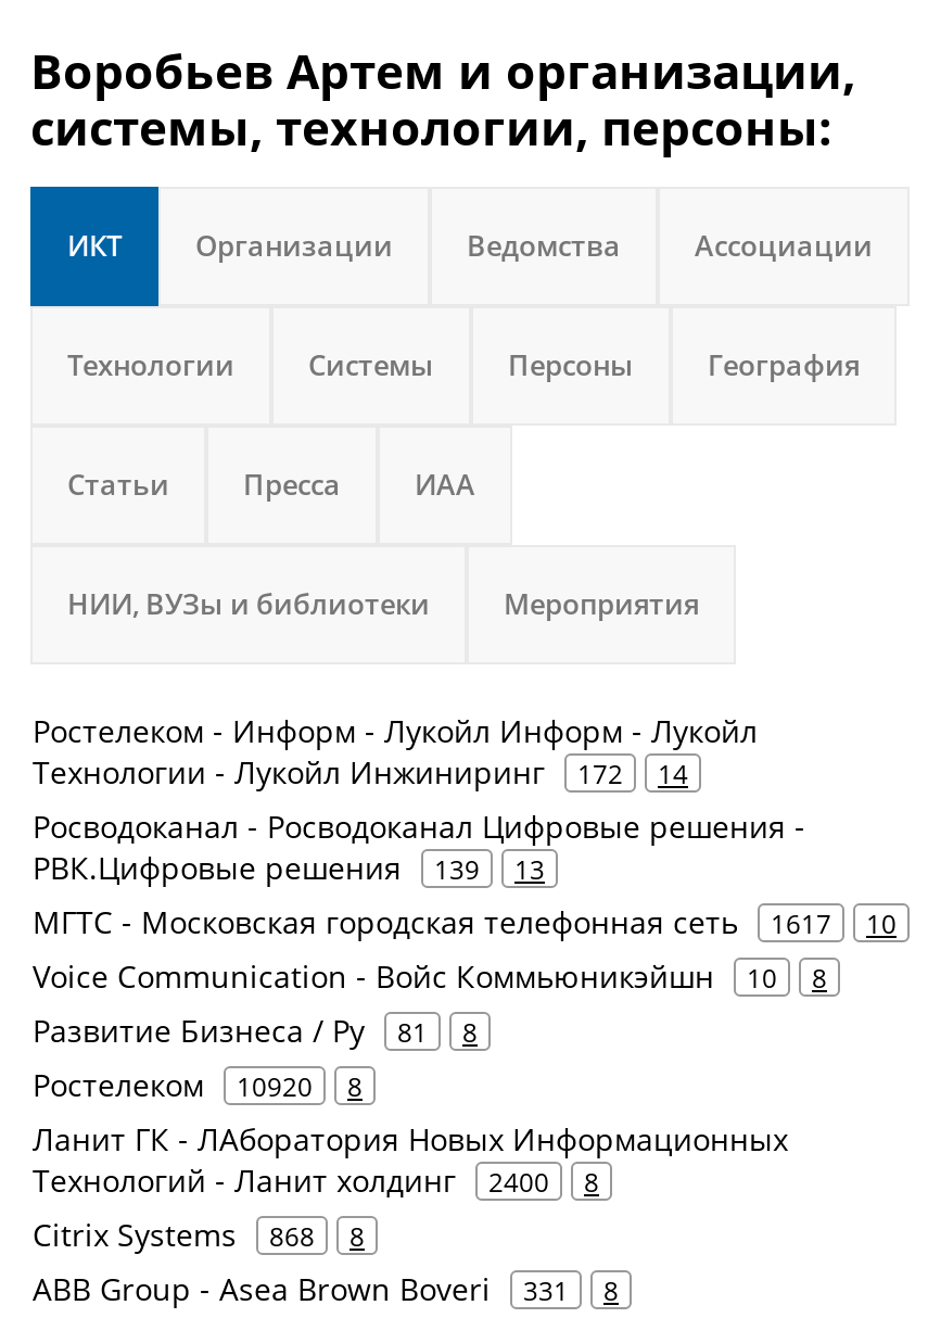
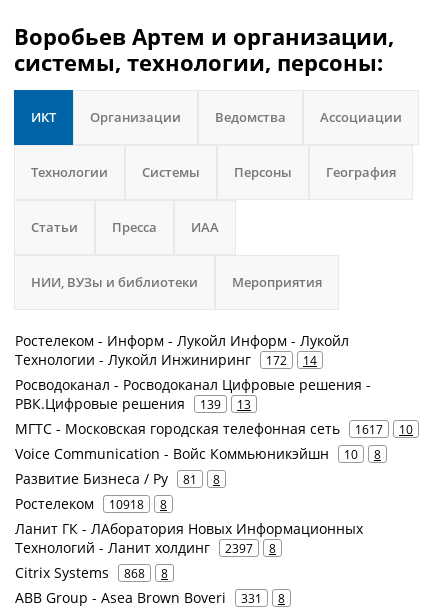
[33,1064,363,1105] Ростелеком 10920 8 -> [15,494,167,513] Ростелеком 10918 8
[33,1159,599,1201] Технологий - Ланит холдинг 2400 8 -> [15,538,276,557] Технологий - Ланит холдинг 2397 8

